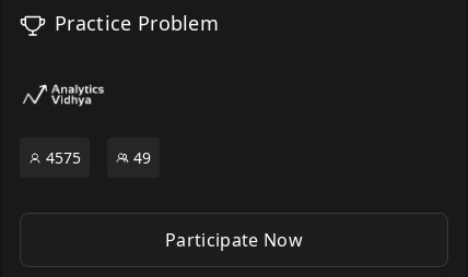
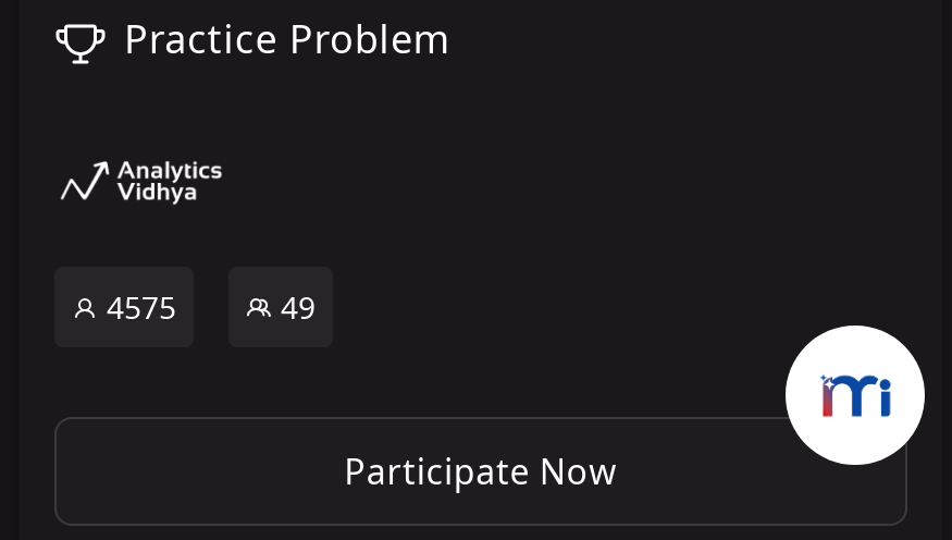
none -> [783,323,927,467] [image]

